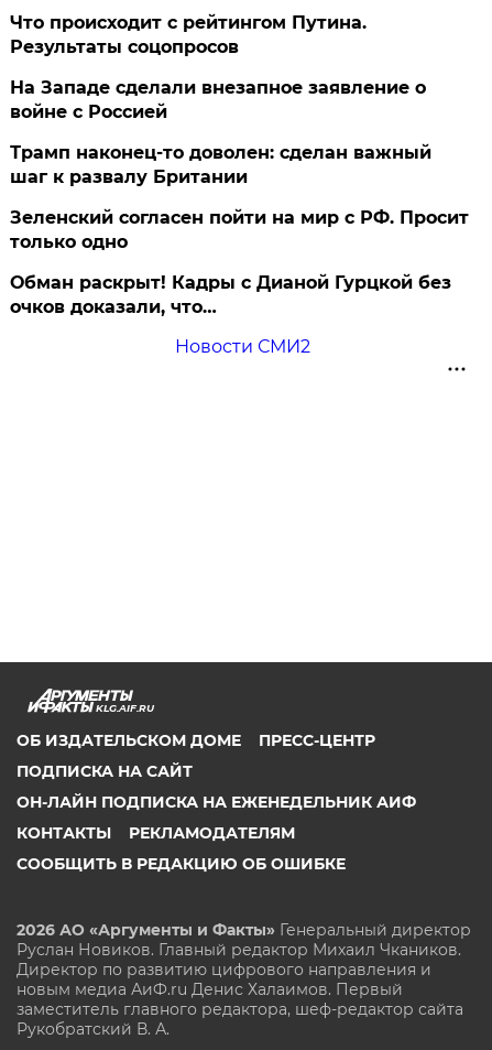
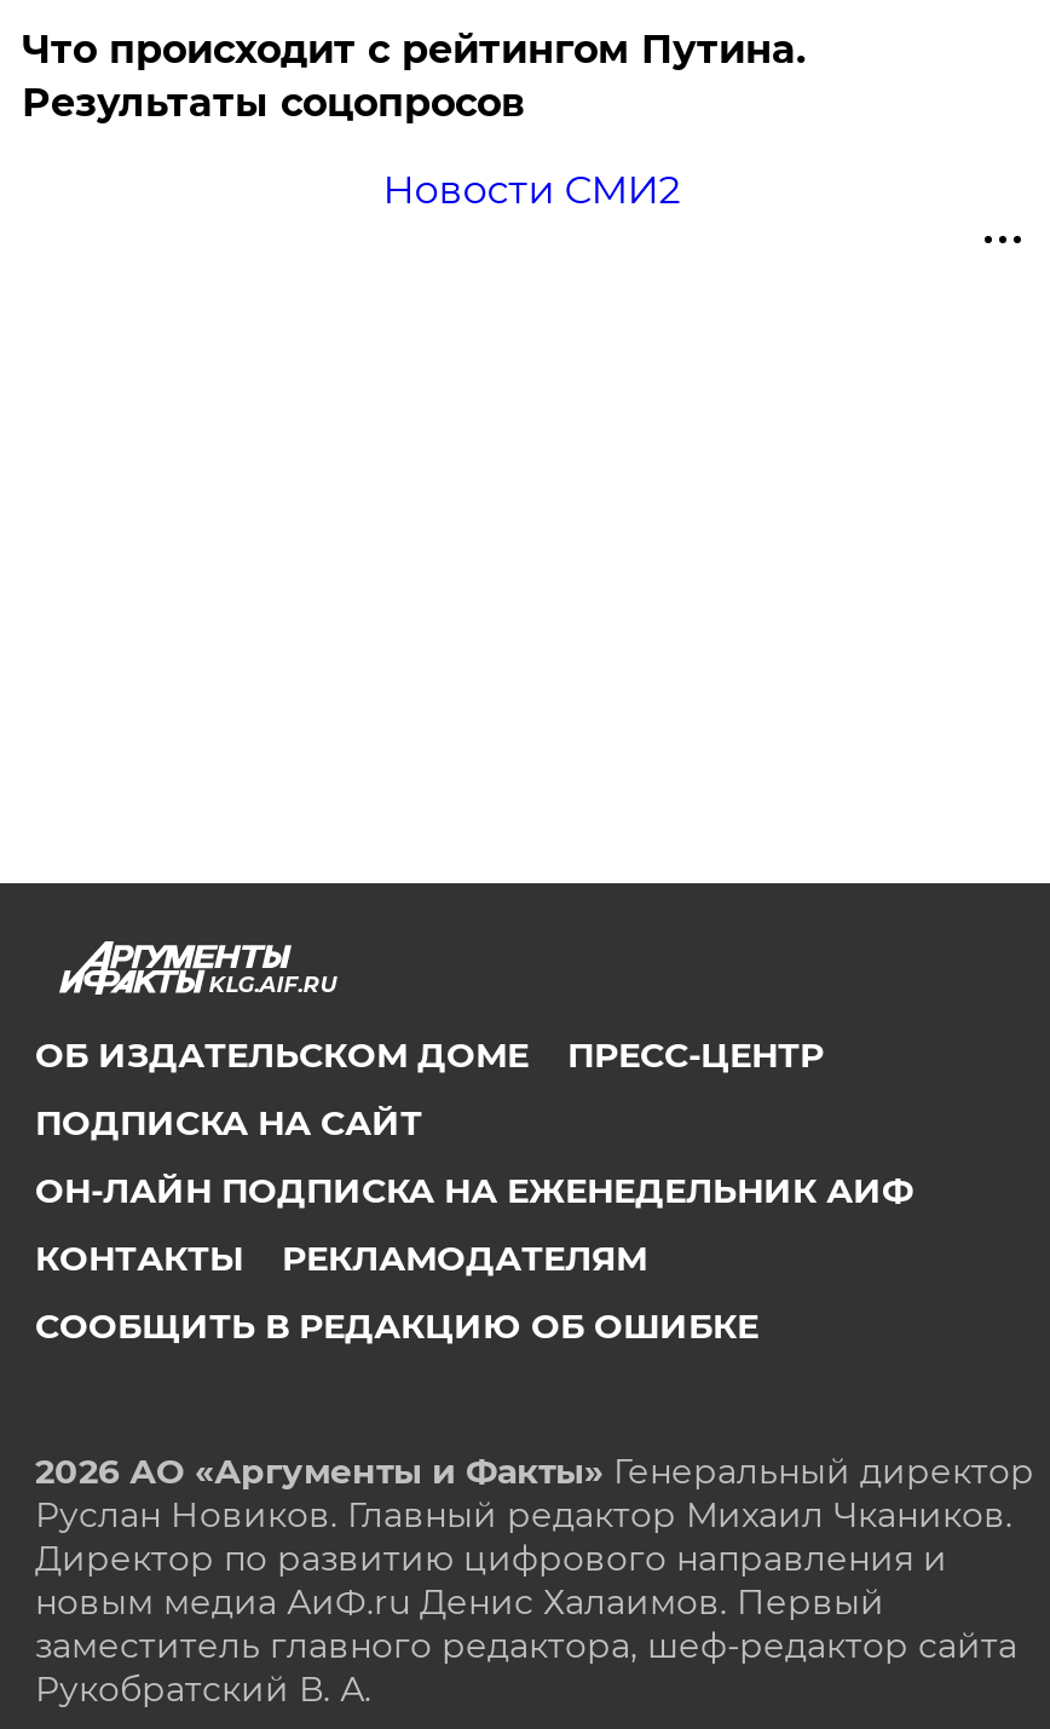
[10,77,469,317] На Западе сделали внезапное заявление о | войне с Россией | Трамп наконец-то доволен: сделан важный | шаг к развалу Британии | Зеленский согласен пойти на мир с РФ. Просит | только одно | Обман раскрыт! Кадры с Дианой Гурцкой без | очков доказали, что… -> none

